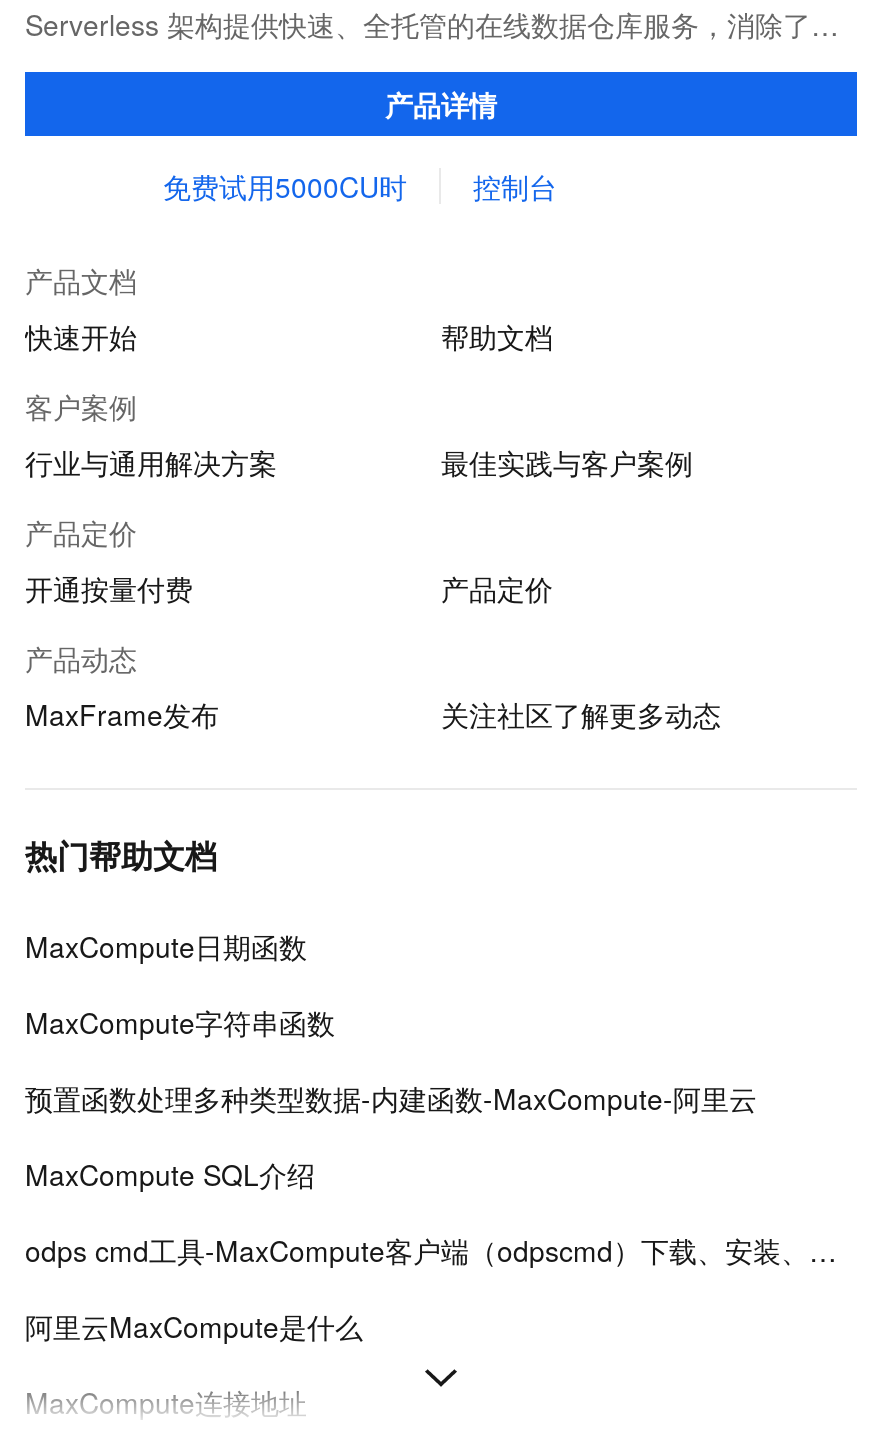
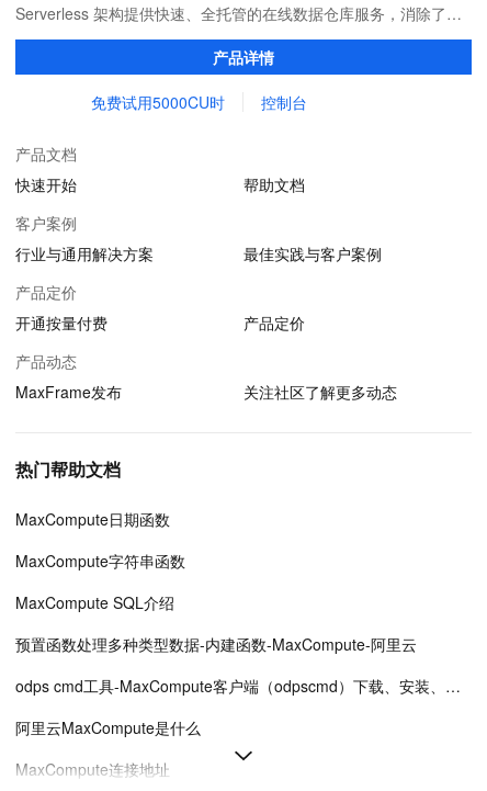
moved [25,1078,757,1118] -> [15,633,417,655]: 预置函数处理多种类型数据-内建函数-MaxCompute-阿里云
moved [25,1154,315,1194] -> [15,591,174,613]: MaxCompute SQL介绍

